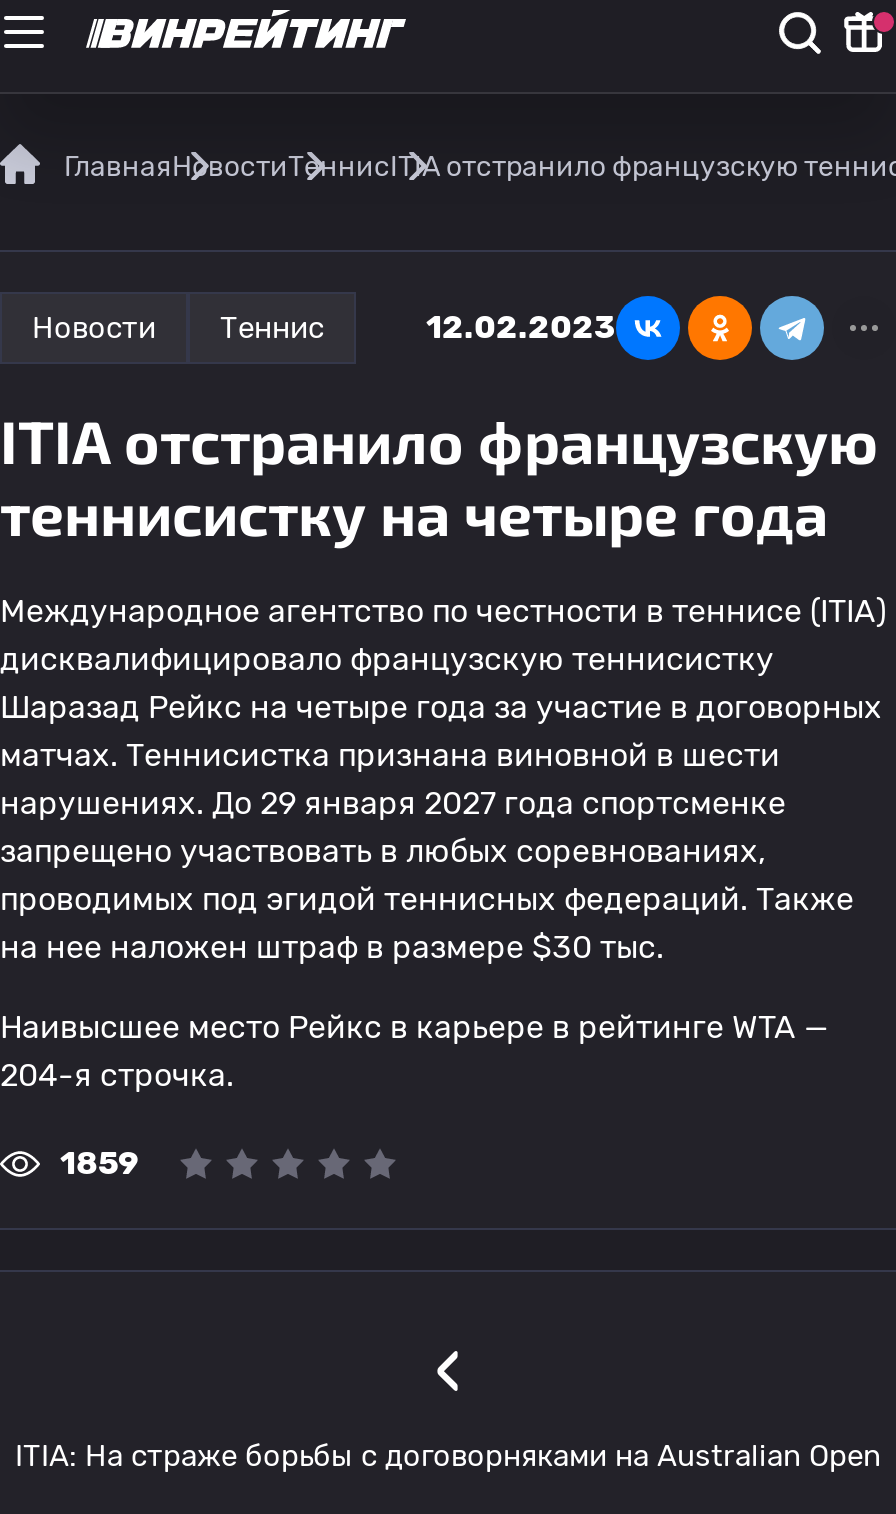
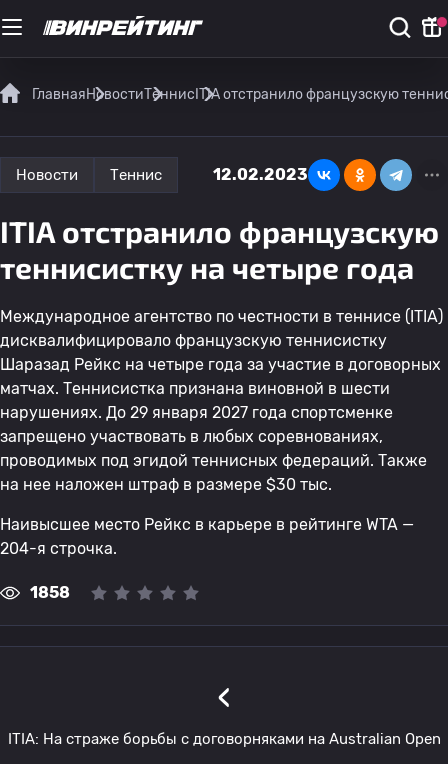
[60,1144,138,1182] 1859 -> [30,583,70,602] 1858

